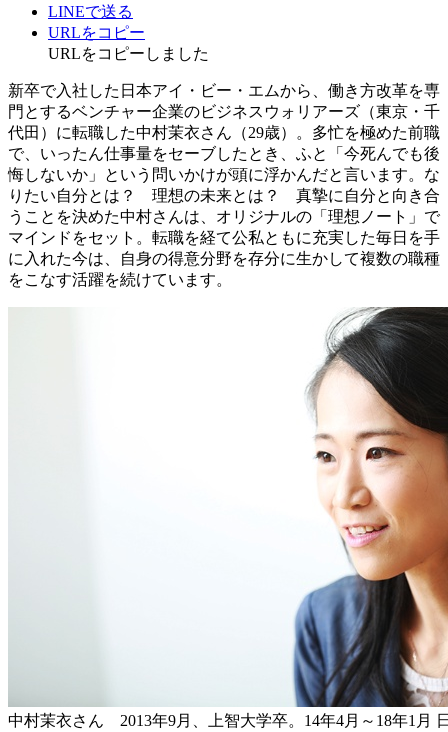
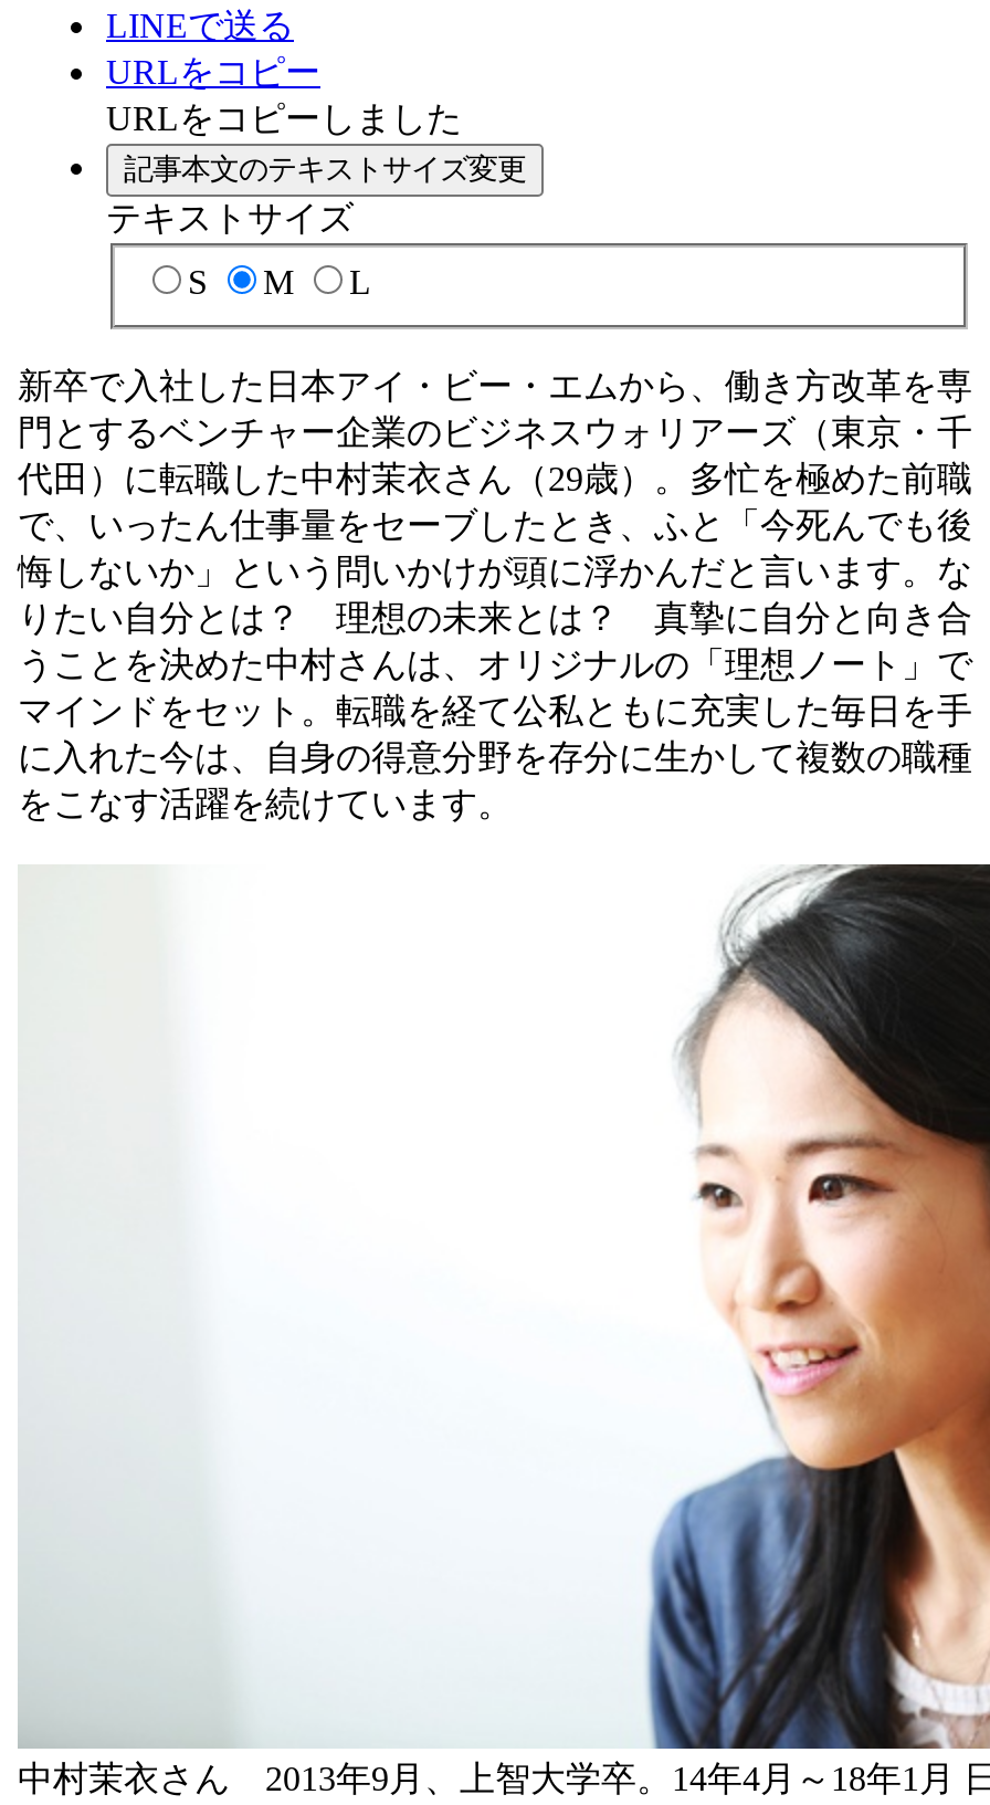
none -> [106,152,526,301] 記事本文のテキストサイズ変更 | テキストサイズ | S | M | L

